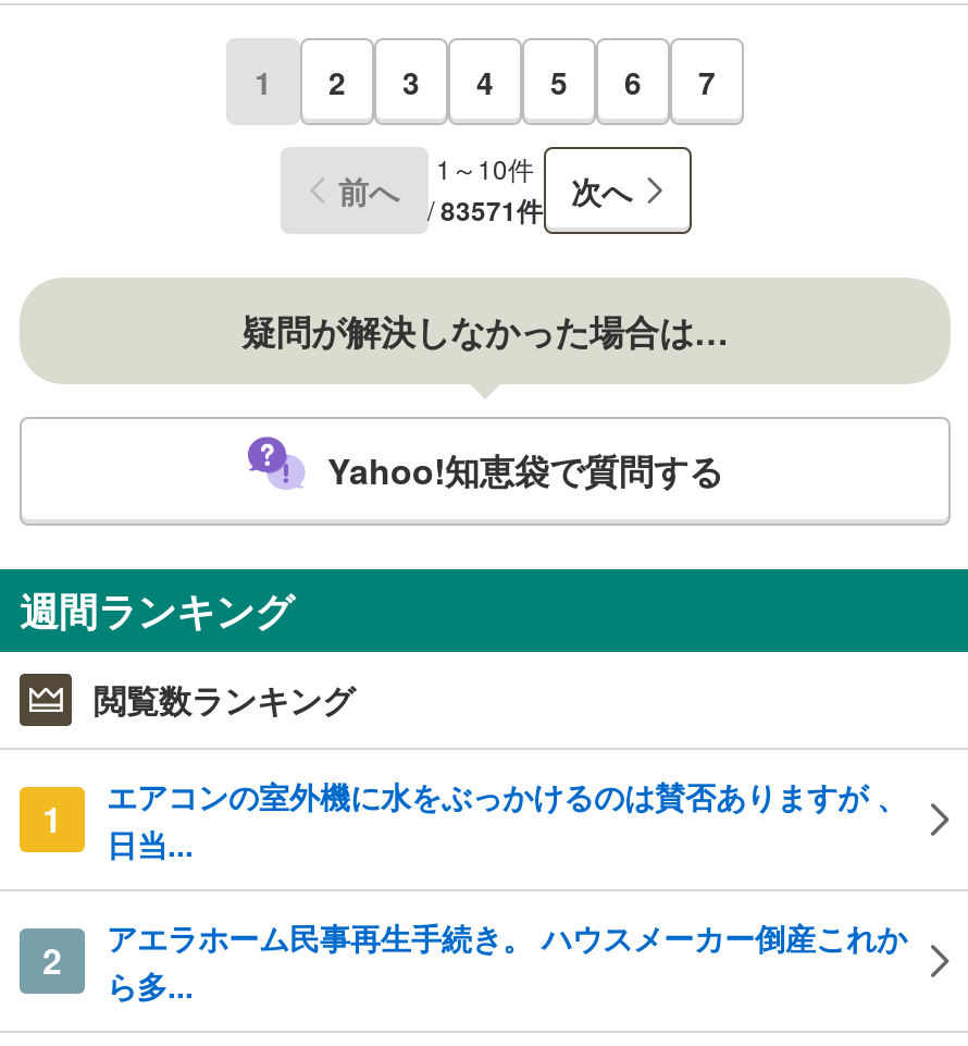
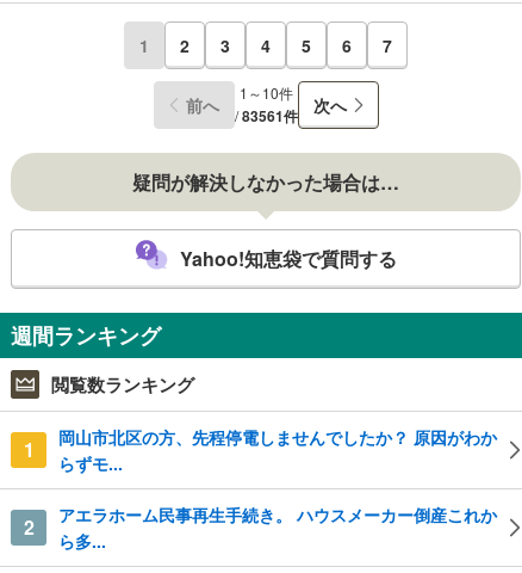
[338,149,632,230] 前へ /83571件 1～10件 次へ -> [185,82,346,127] 前へ /83561件 1～10件 次へ
[107,773,907,864] エアコンの室外機に水をぶっかけるのは賛否ありますが 、 | 日当... -> [58,424,497,475] 岡山市北区の方、先程停電しませんでしたか？ 原因がわか | らずモ...

